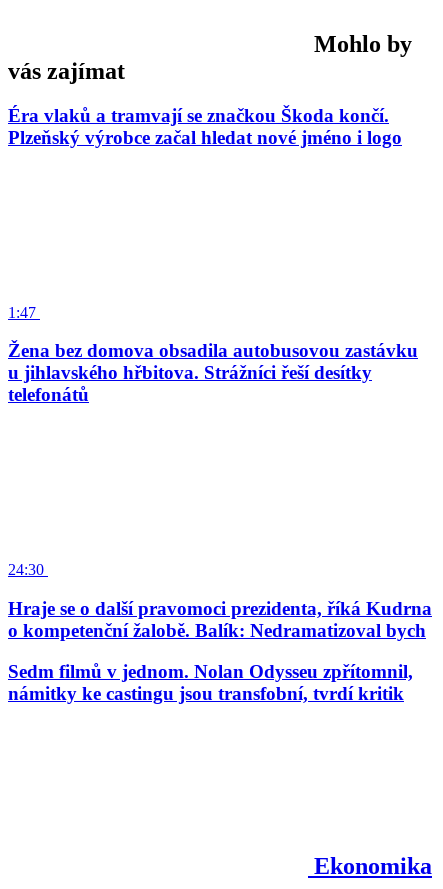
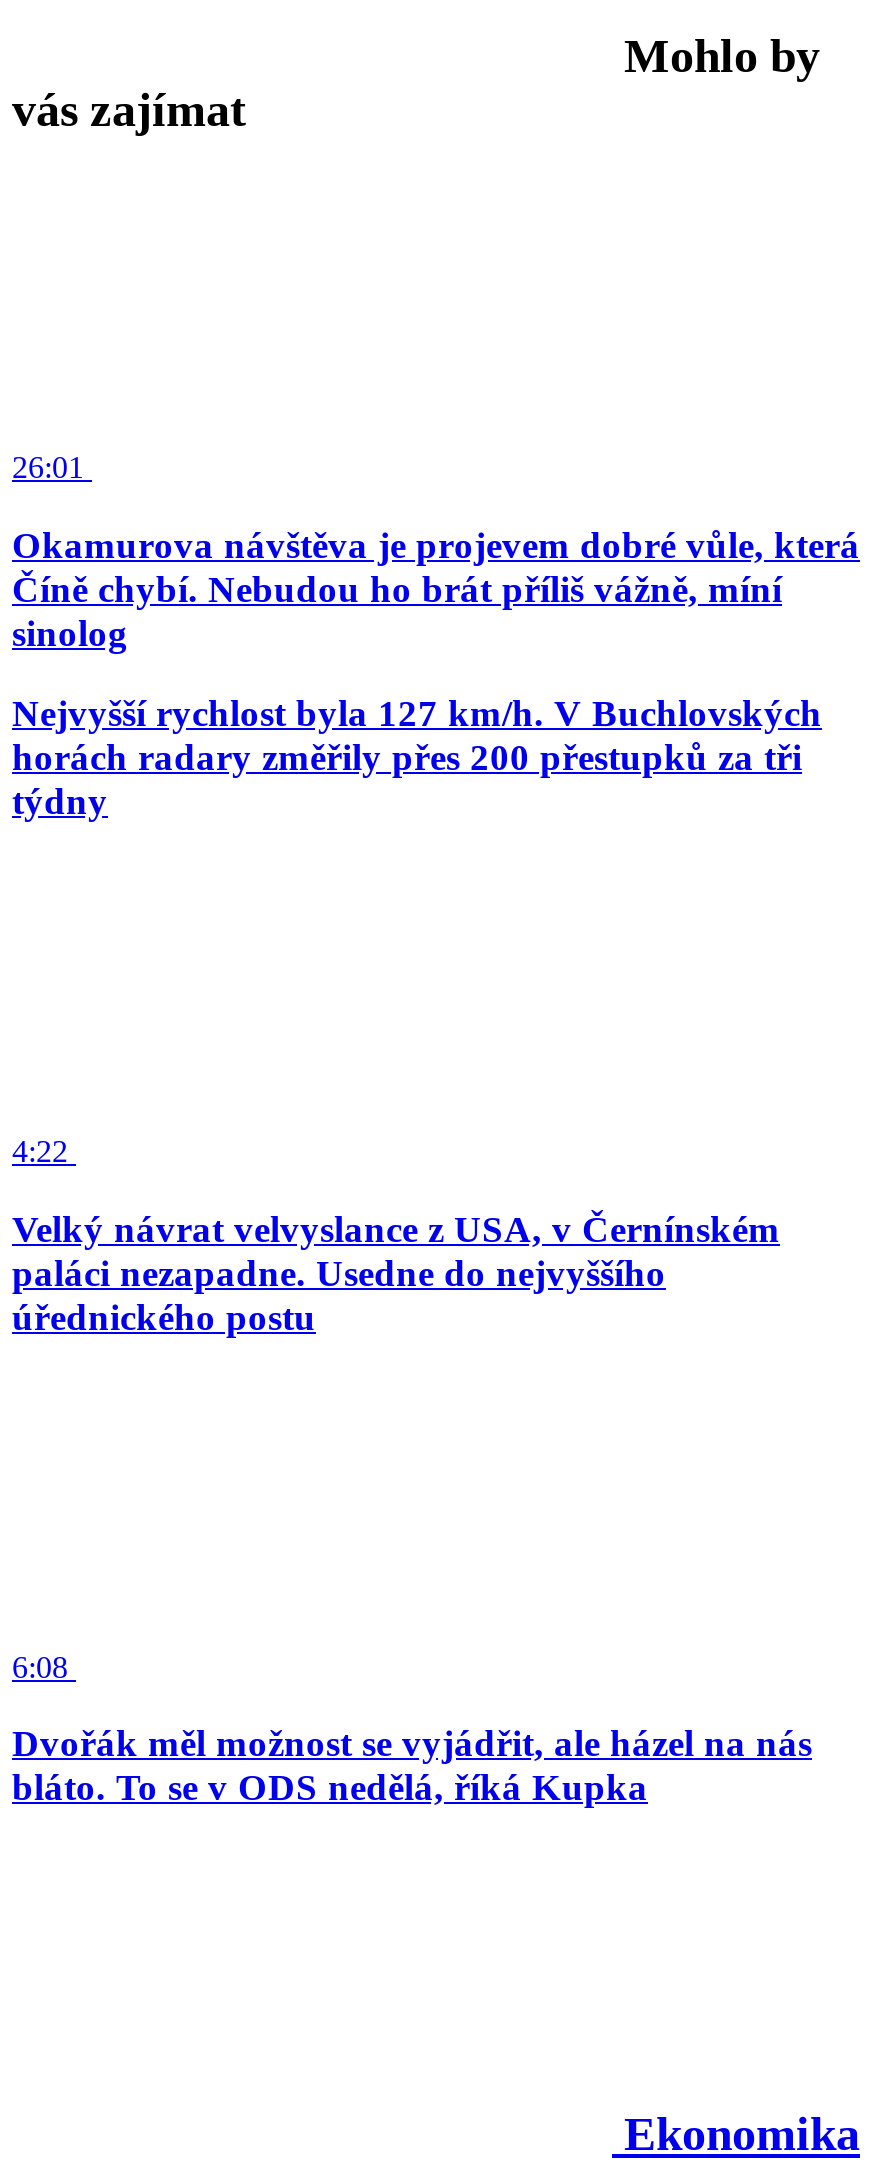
[8,105,402,148] Éra vlaků a tramvají se značkou Škoda končí. | Plzeňský výrobce začal hledat nové jméno i logo -> [12,450,860,823] 26:01 | Okamurova návštěva je projevem dobré vůle, která | Číně chybí. Nebudou ho brát příliš vážně, míní | sinolog | Nejvyšší rychlost byla 127 km/h. V Buchlovských | horách radary změřily přes 200 přestupků za tři | týdny
[8,304,418,405] 1:47 | Žena bez domova obsadila autobusovou zastávku | u jihlavského hřbitova. Strážníci řeší desítky | telefonátů -> [12,1134,780,1338] 4:22 | Velký návrat velvyslance z USA, v Černínském | paláci nezapadne. Usedne do nejvyššího | úřednického postu
[8,561,432,703] 24:30 | Hraje se o další pravomoci prezidenta, říká Kudrna | o kompetenční žalobě. Balík: Nedramatizoval bych | Sedm filmů v jednom. Nolan Odysseu zpřítomnil, | námitky ke castingu jsou transfobní, tvrdí kritik -> [12,1649,812,1808] 6:08 | Dvořák měl možnost se vyjádřit, ale házel na nás | bláto. To se v ODS nedělá, říká Kupka

